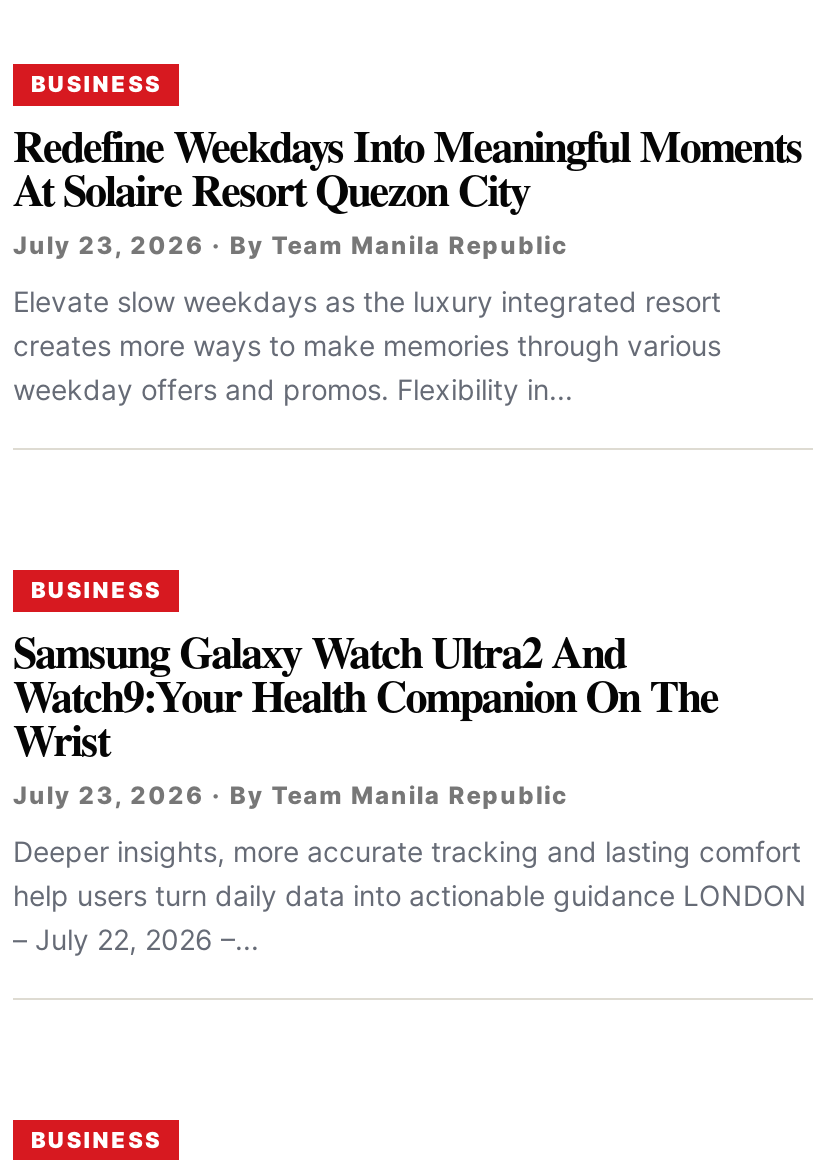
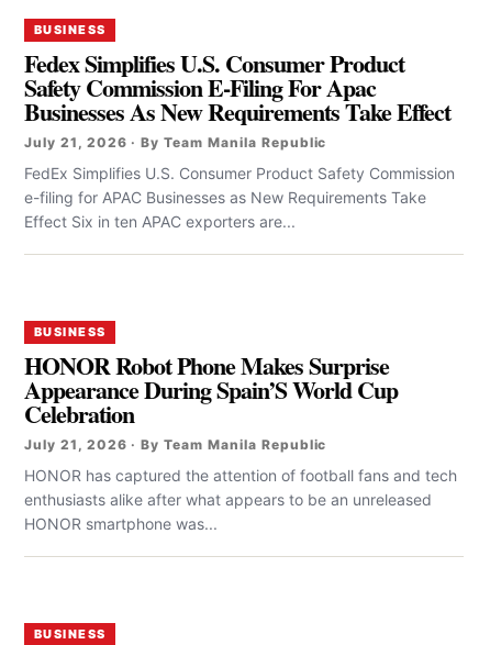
[13,111,802,259] Redefine Weekdays Into Meaningful Moments | At Solaire Resort Quezon City | July 23, 2026 · By Team Manila Republic -> [24,45,451,150] Fedex Simplifies U.S. Consumer Product | Safety Commission E-Filing For Apac | Businesses As New Requirements Take Effect | July 21, 2026 · By Team Manila Republic
[13,283,721,405] Elevate slow weekdays as the luxury integrated resort | creates more ways to make memories through various | weekday offers and promos. Flexibility in... -> [24,163,455,230] FedEx Simplifies U.S. Consumer Product Safety Commission | e-filing for APAC Businesses as New Requirements Take | Effect Six in ten APAC exporters are...
[13,617,718,809] Samsung Galaxy Watch Ultra2 And | Watch9:Your Health Companion On The | Wrist | July 23, 2026 · By Team Manila Republic -> [24,347,398,452] HONOR Robot Phone Makes Surprise | Appearance During Spain’S World Cup | Celebration | July 21, 2026 · By Team Manila Republic
[13,833,807,955] Deeper insights, more accurate tracking and lasting comfort | help users turn daily data into actionable guidance LONDON | – July 22, 2026 –... -> [24,466,457,533] HONOR has captured the attention of football fans and tech | enthusiasts alike after what appears to be an unreleased | HONOR smartphone was...

